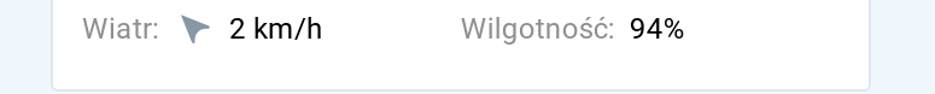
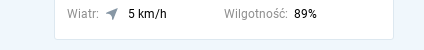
[229,12,323,46] 2 km/h -> [128,7,167,21] 5 km/h
[461,12,685,46] Wilgotność: 94% -> [224,7,317,21] Wilgotność: 89%

